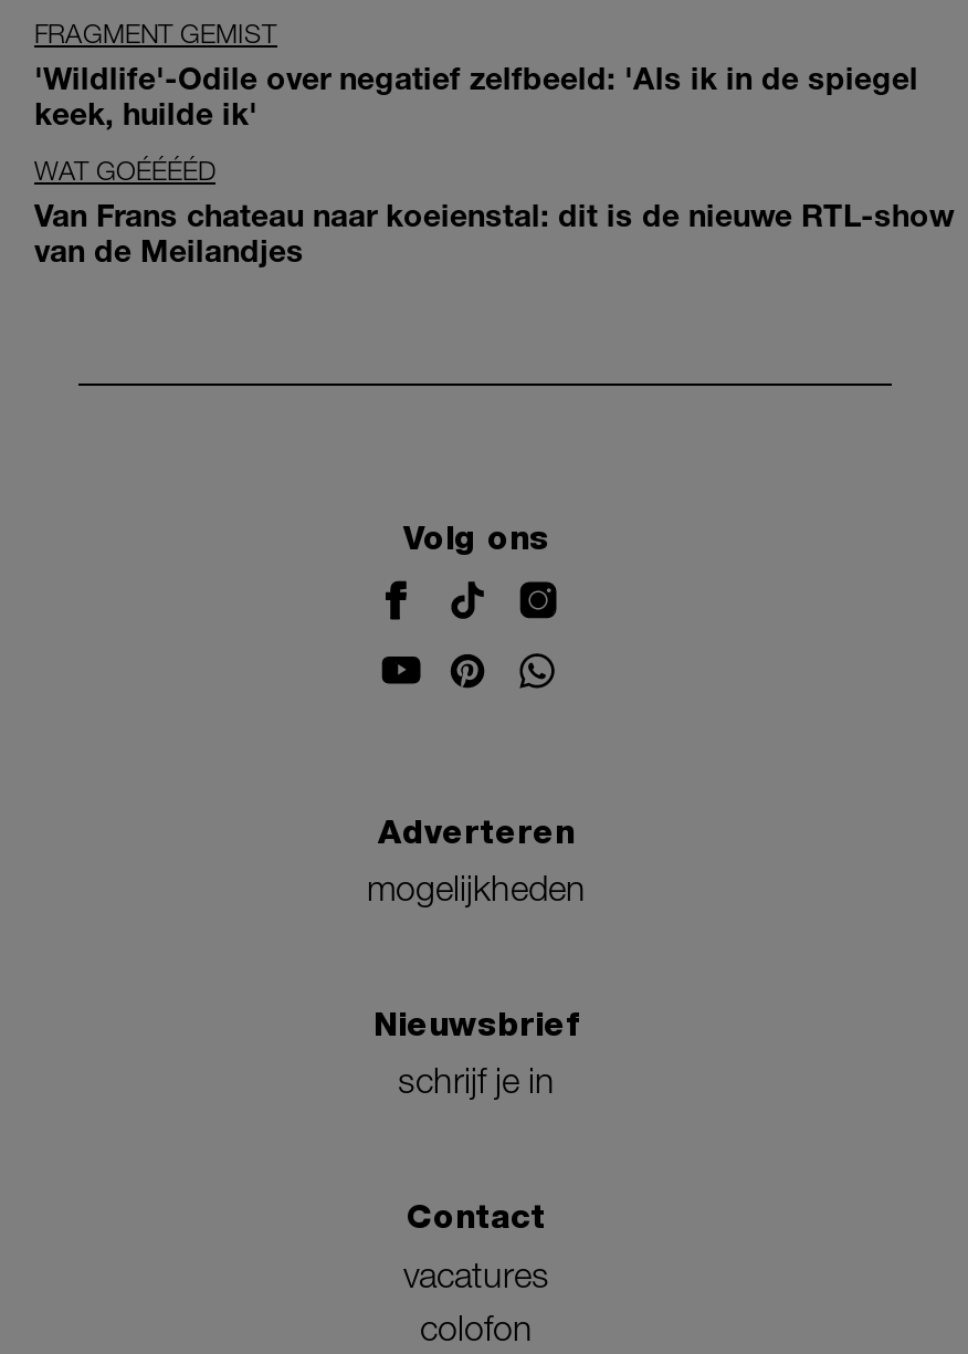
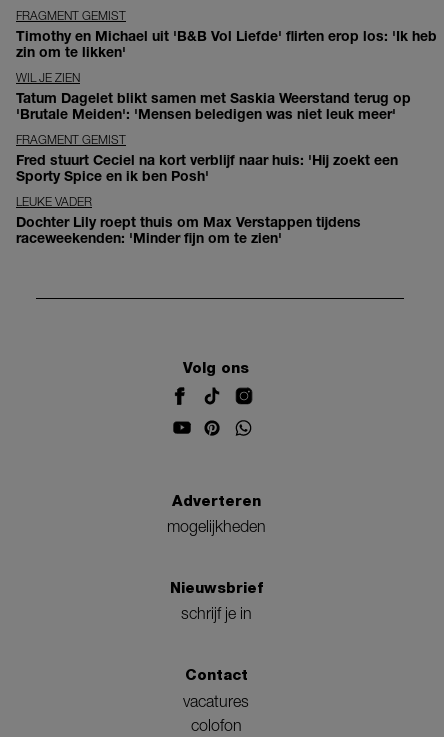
[34,59,954,269] 'Wildlife'-Odile over negatief zelfbeeld: 'Als ik in de spiegel | keek, huilde ik' | WAT GOÉÉÉÉD | Van Frans chateau naar koeienstal: dit is de nieuwe RTL-show | van de Meilandjes -> [16,27,437,246] Timothy en Michael uit 'B&B Vol Liefde' flirten erop los: 'Ik heb | zin om te likken' | WIL JE ZIEN | Tatum Dagelet blikt samen met Saskia Weerstand terug op | 'Brutale Meiden': 'Mensen beledigen was niet leuk meer' | FRAGMENT GEMIST | Fred stuurt Ceciel na kort verblijf naar huis: 'Hij zoekt een | Sporty Spice en ik ben Posh' | LEUKE VADER | Dochter Lily roept thuis om Max Verstappen tijdens | raceweekenden: 'Minder fijn om te zien'

